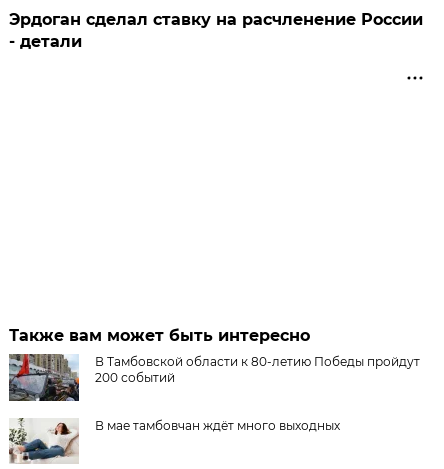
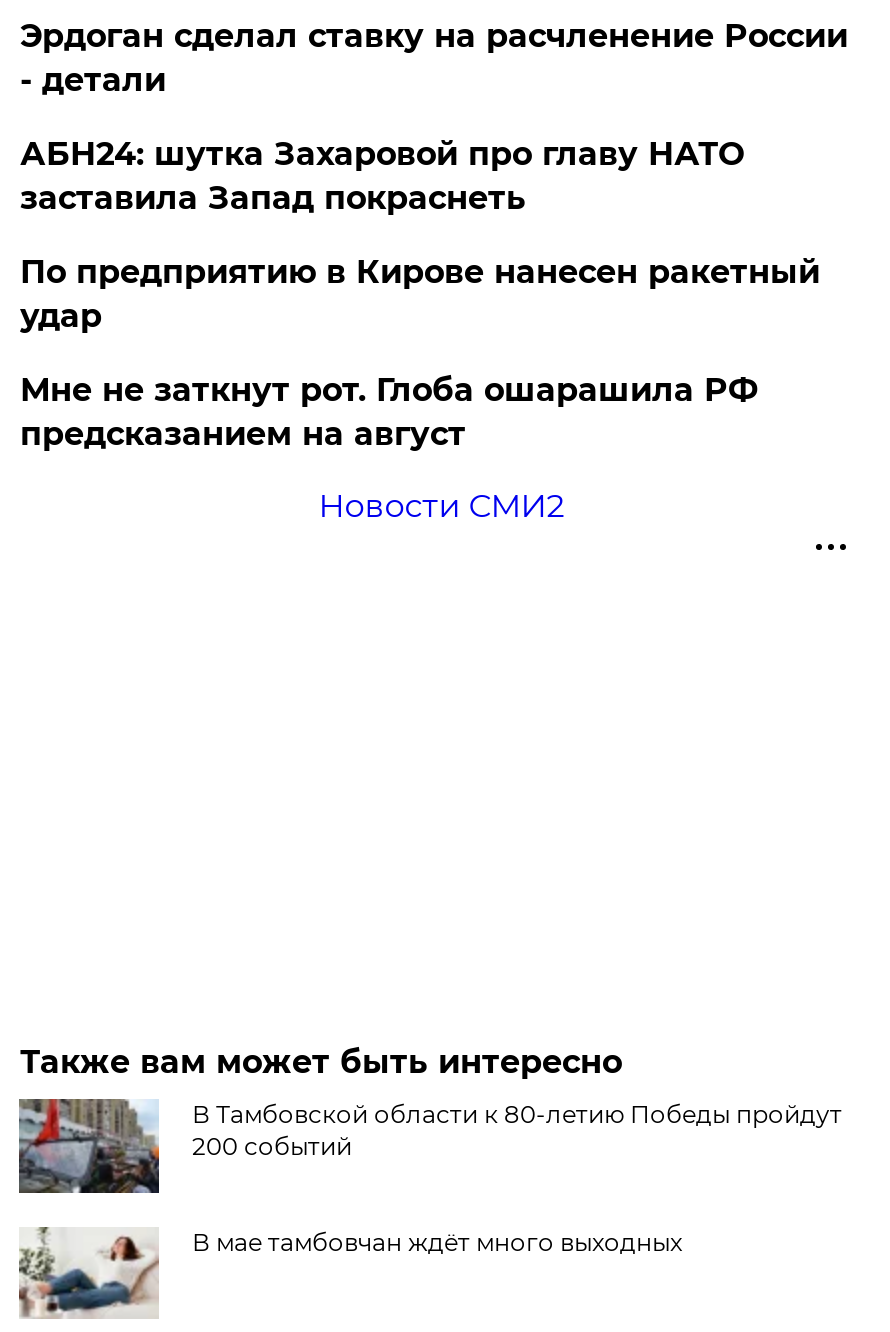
none -> [20,134,820,524] АБН24: шутка Захаровой про главу НАТО | заставила Запад покраснеть | По предприятию в Кирове нанесен ракетный | удар | Мне не заткнут рот. Глоба ошарашила РФ | предсказанием на август | Новости СМИ2

